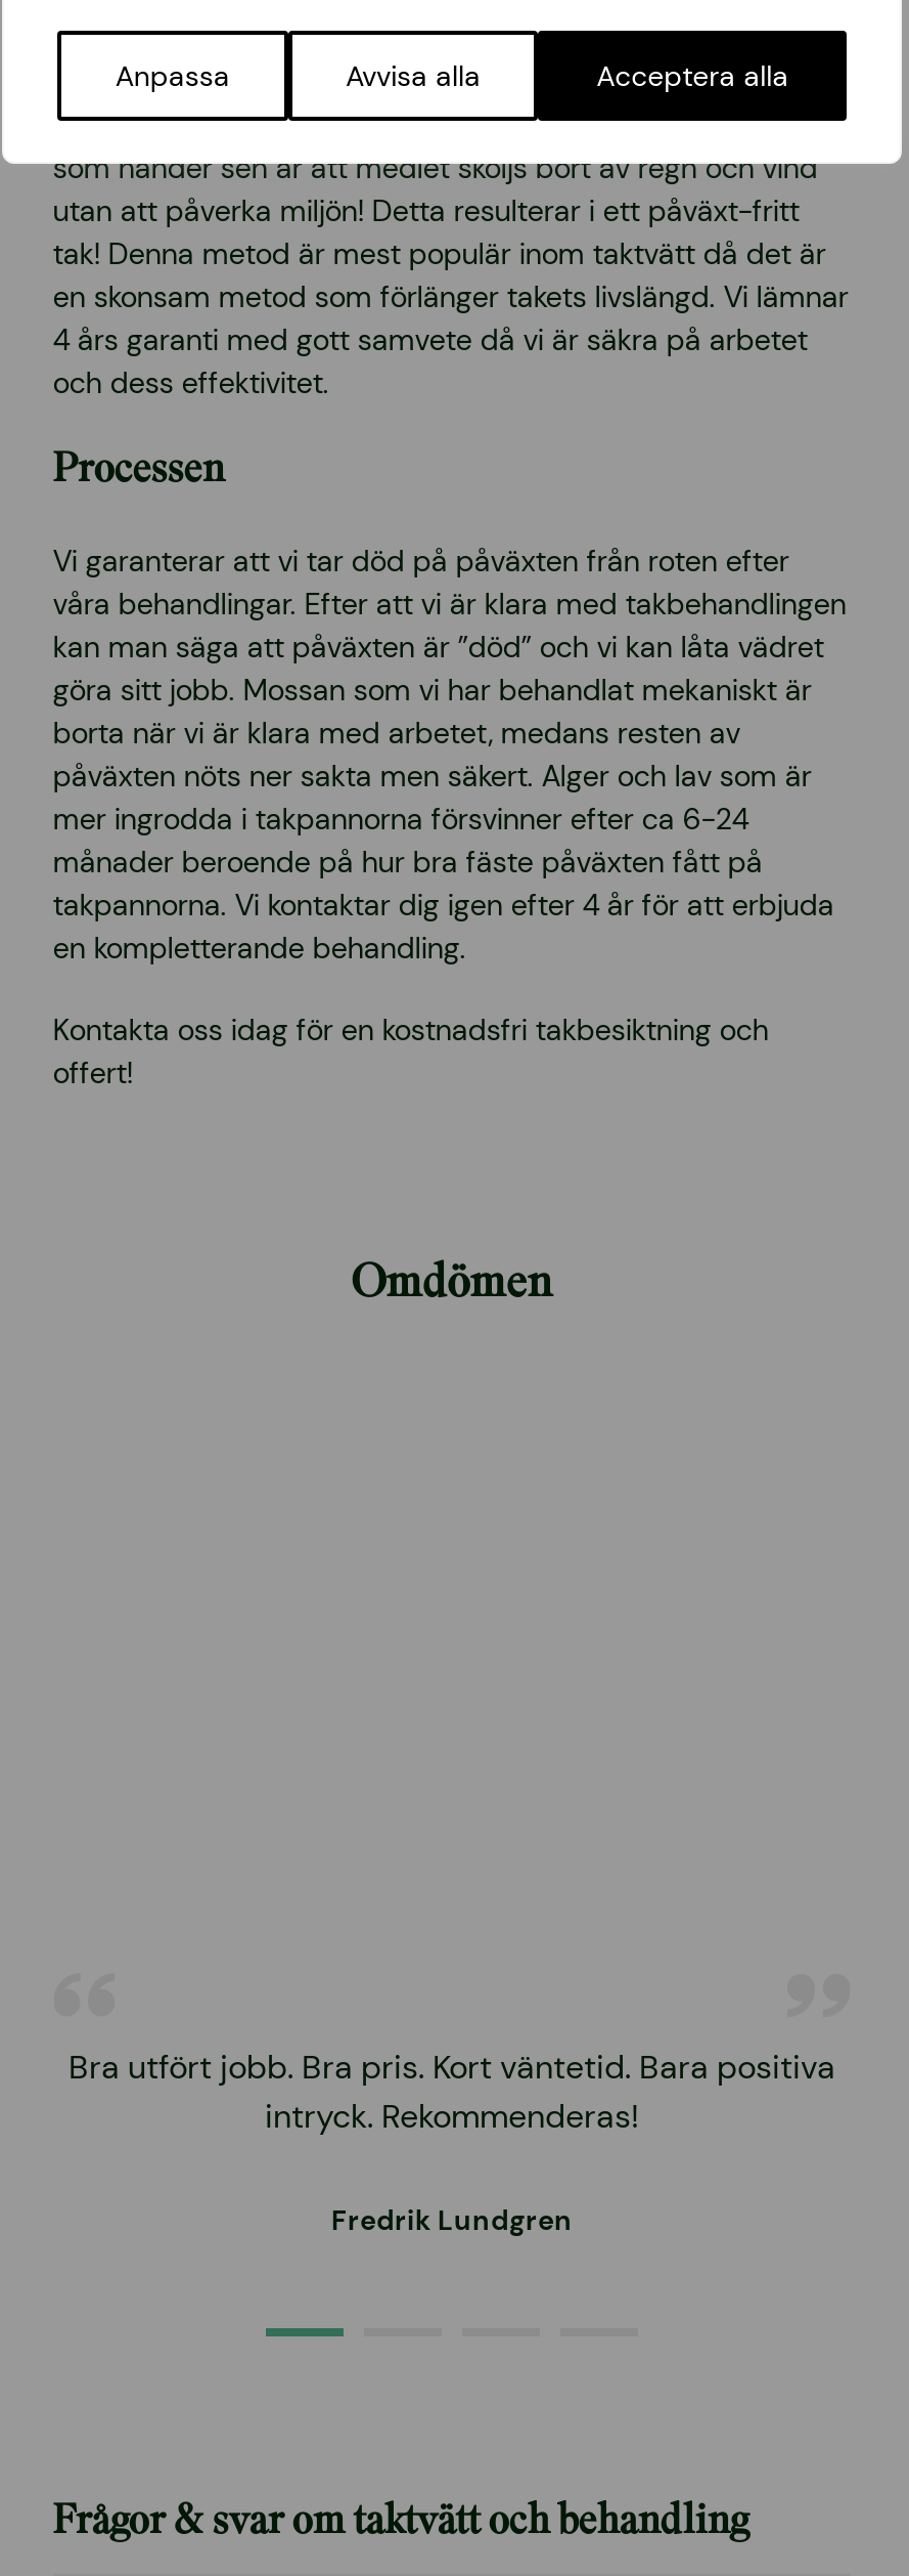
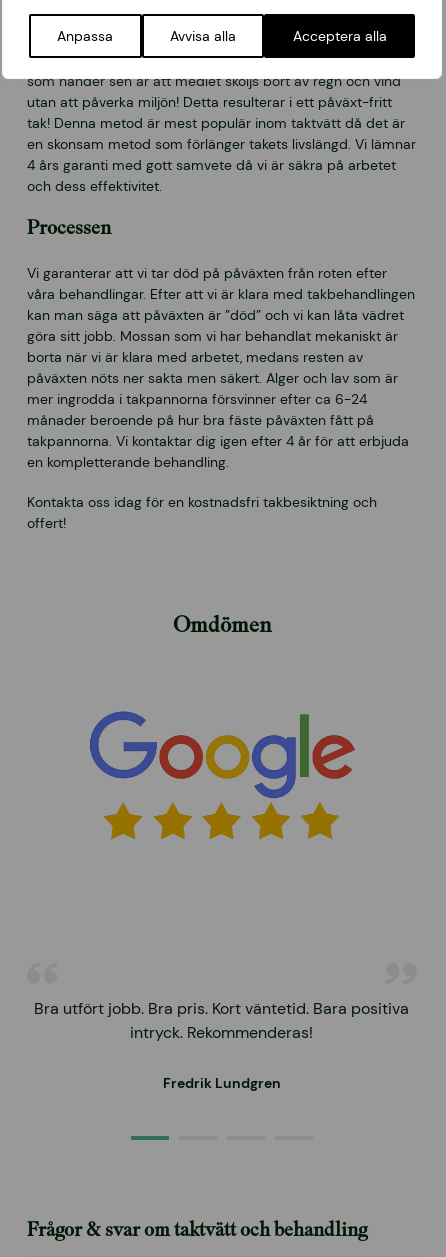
none -> [89,711,355,839] [image]

